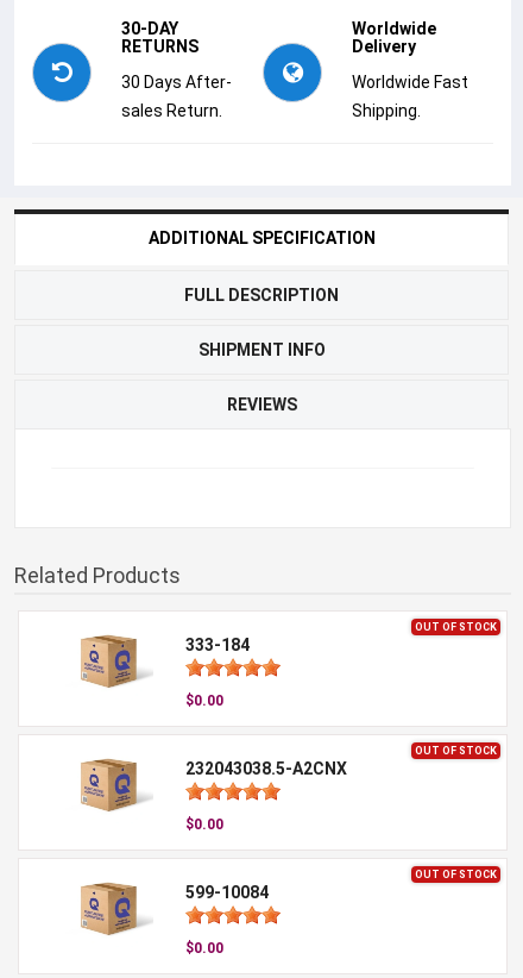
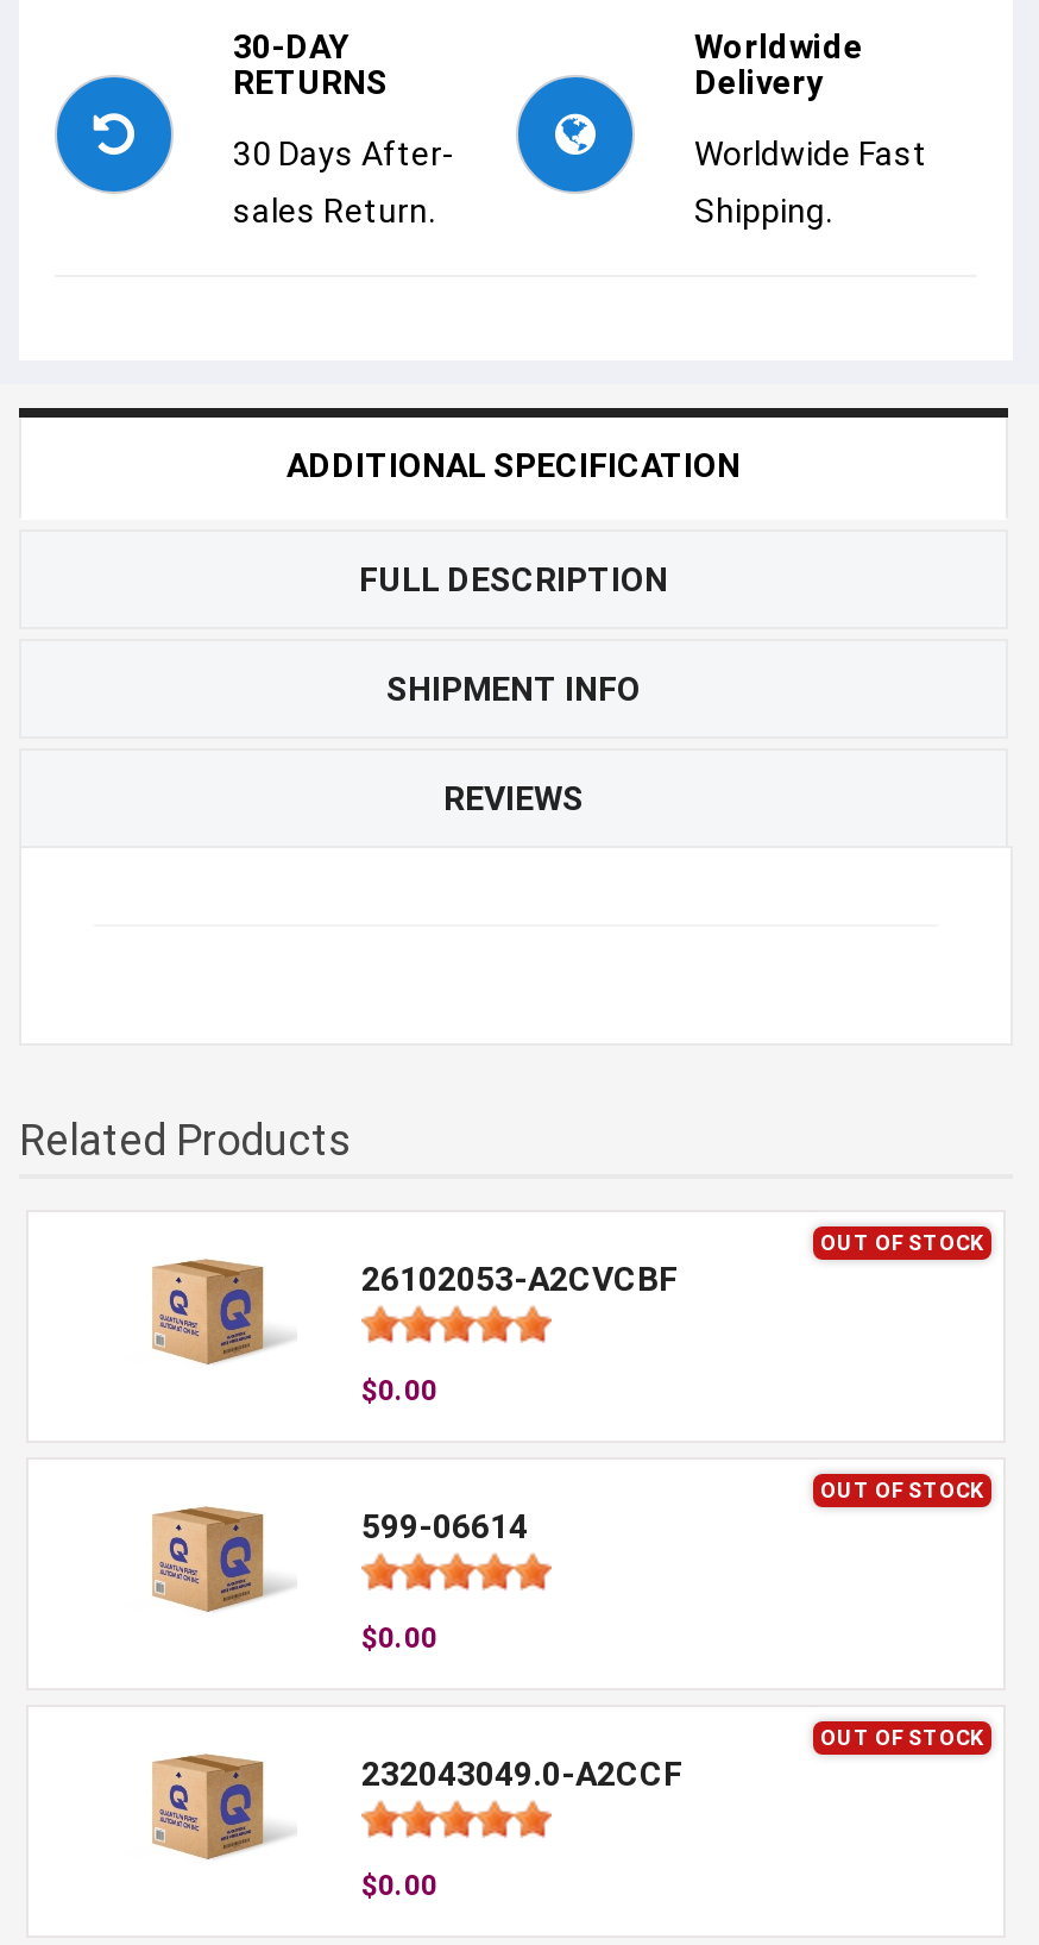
[185,636,250,655] 333-184 -> [361,1261,678,1299] 26102053-A2CVCBF
[185,760,347,779] 232043038.5-A2CNX -> [361,1508,528,1546] 599-06614
[185,883,269,902] 599-10084 -> [361,1756,682,1794] 232043049.0-A2CCF

